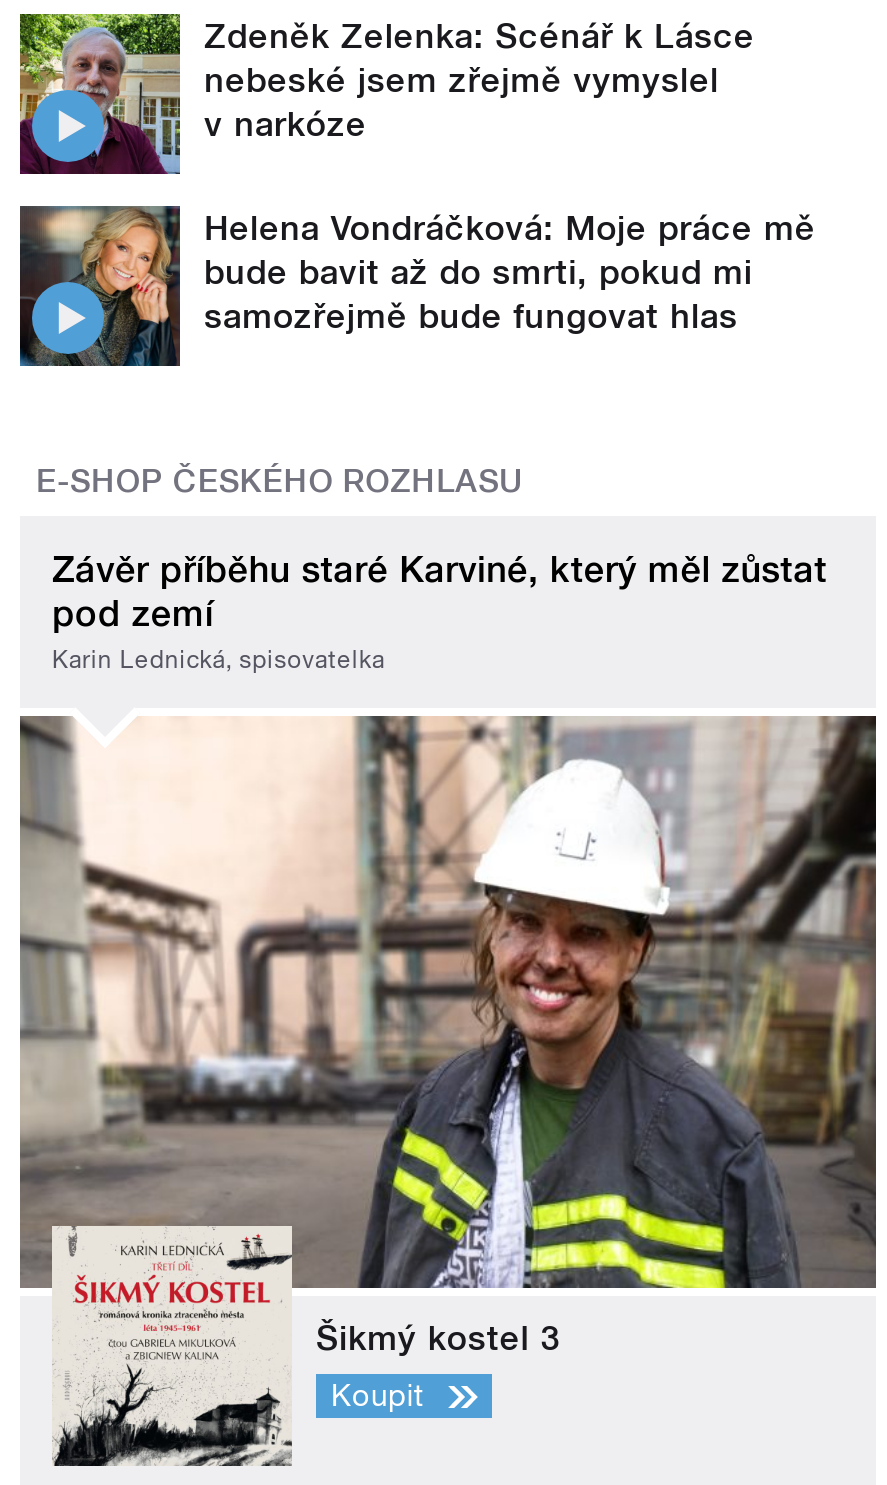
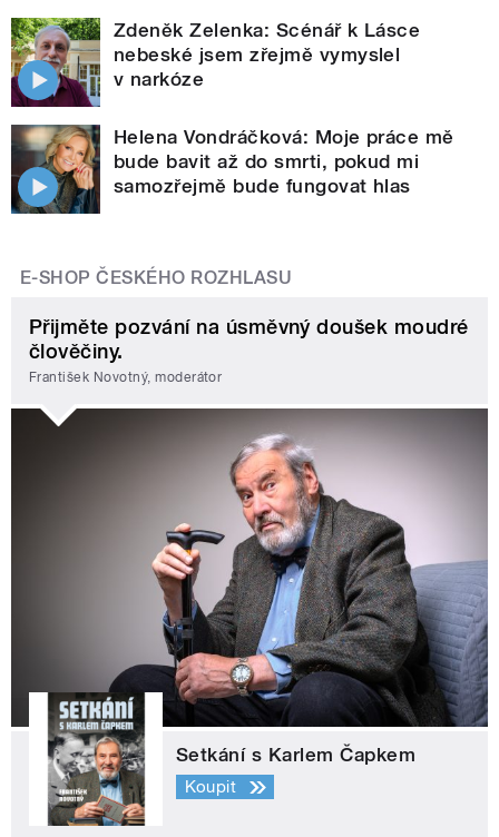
[52,547,827,674] Závěr příběhu staré Karviné, který měl zůstat | pod zemí | Karin Lednická, spisovatelka -> [29,315,469,385] Přijměte pozvání na úsměvný doušek moudré | člověčiny. | František Novotný, moderátor
[18,716,878,1468] [image] | Šikmý kostel 3 -> [10,407,489,827] [image] | Setkání s Karlem Čapkem

